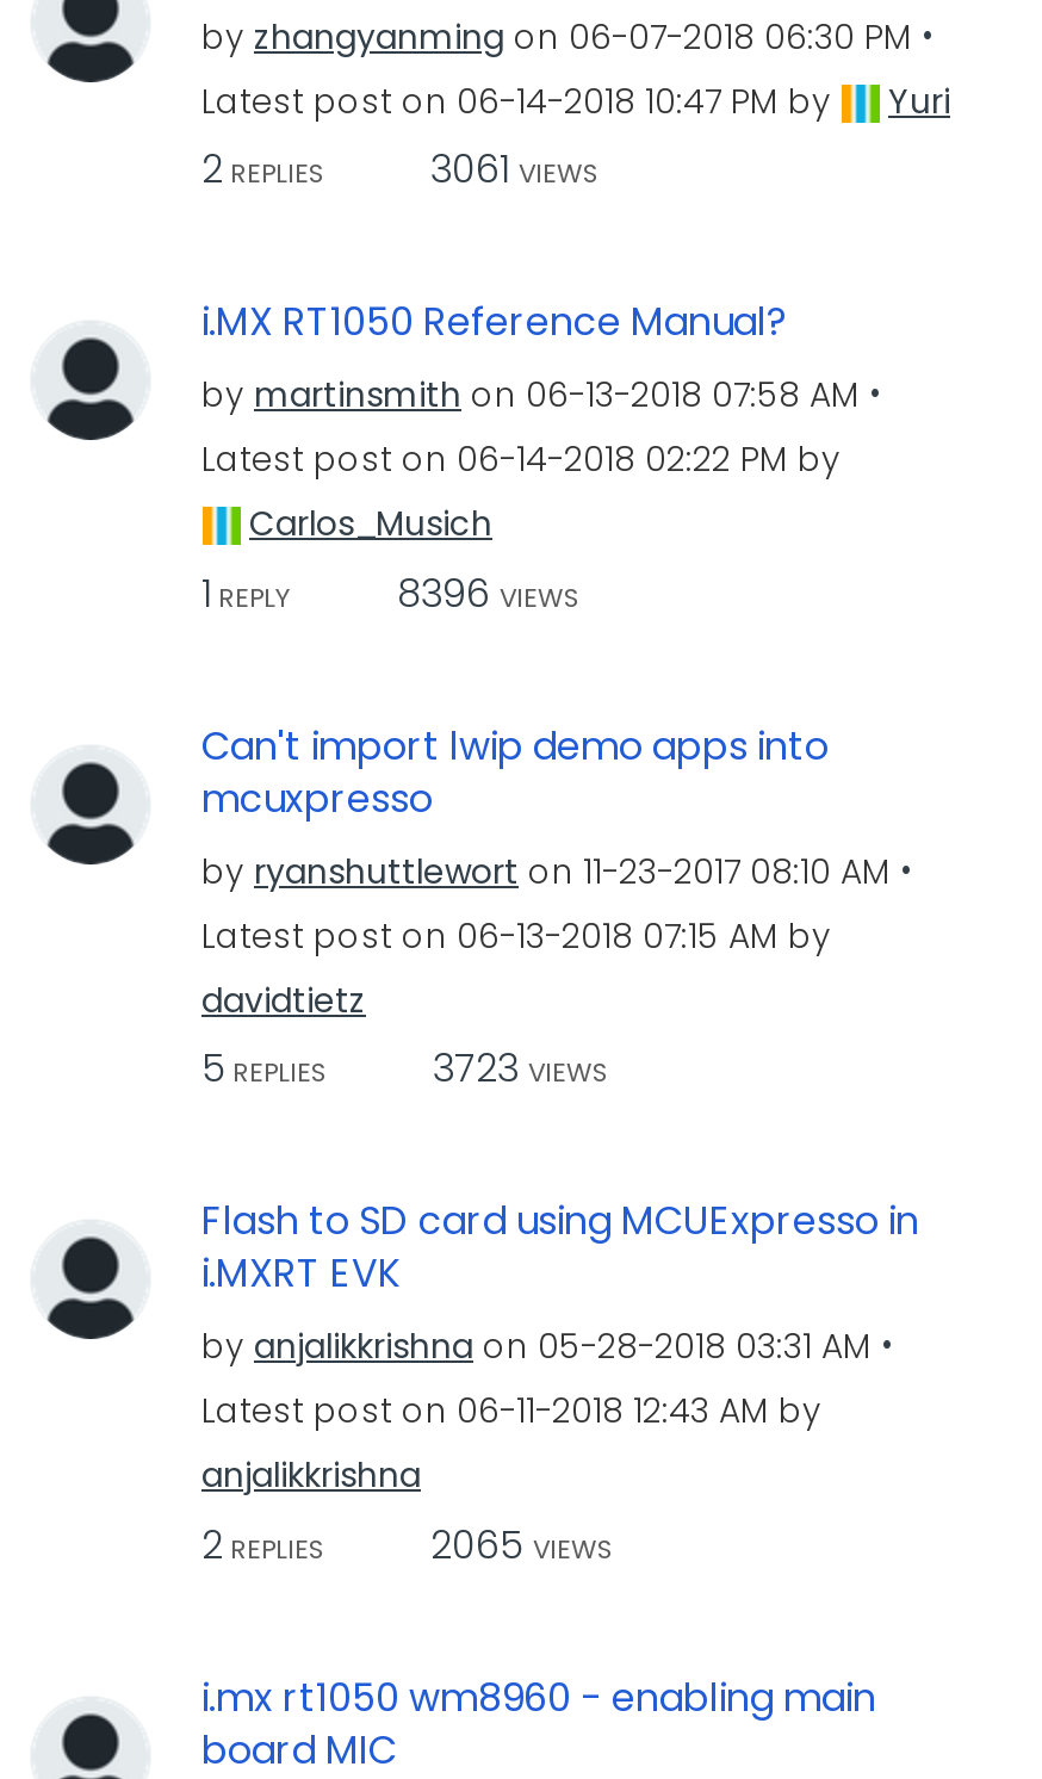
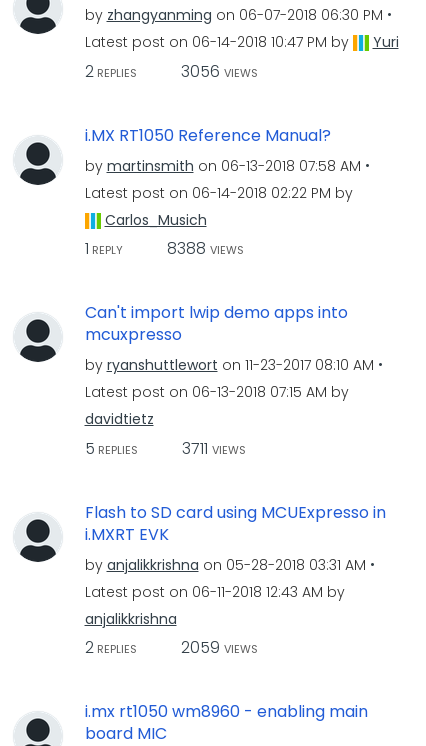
[201,142,600,197] 2 REPLIES 3061 VIEWS -> [84,59,257,82] 2 REPLIES 3056 VIEWS
[201,565,581,620] 1 REPLY 8396 VIEWS -> [84,237,243,260] 1 REPLY 8388 VIEWS
[201,1041,609,1096] 5 REPLIES 3723 VIEWS -> [84,436,245,459] 5 REPLIES 3711 VIEWS
[201,1517,614,1572] 2 REPLIES 2065 VIEWS -> [84,636,257,659] 2 REPLIES 2059 VIEWS

